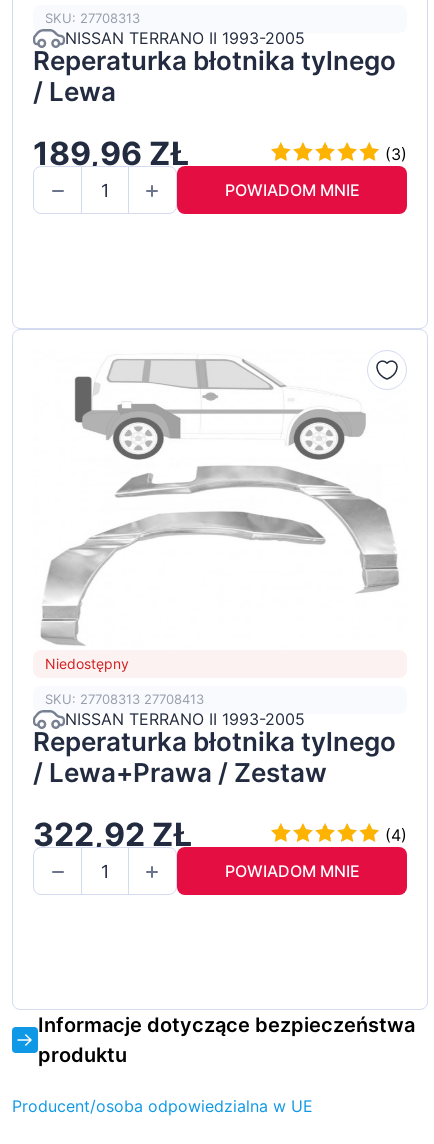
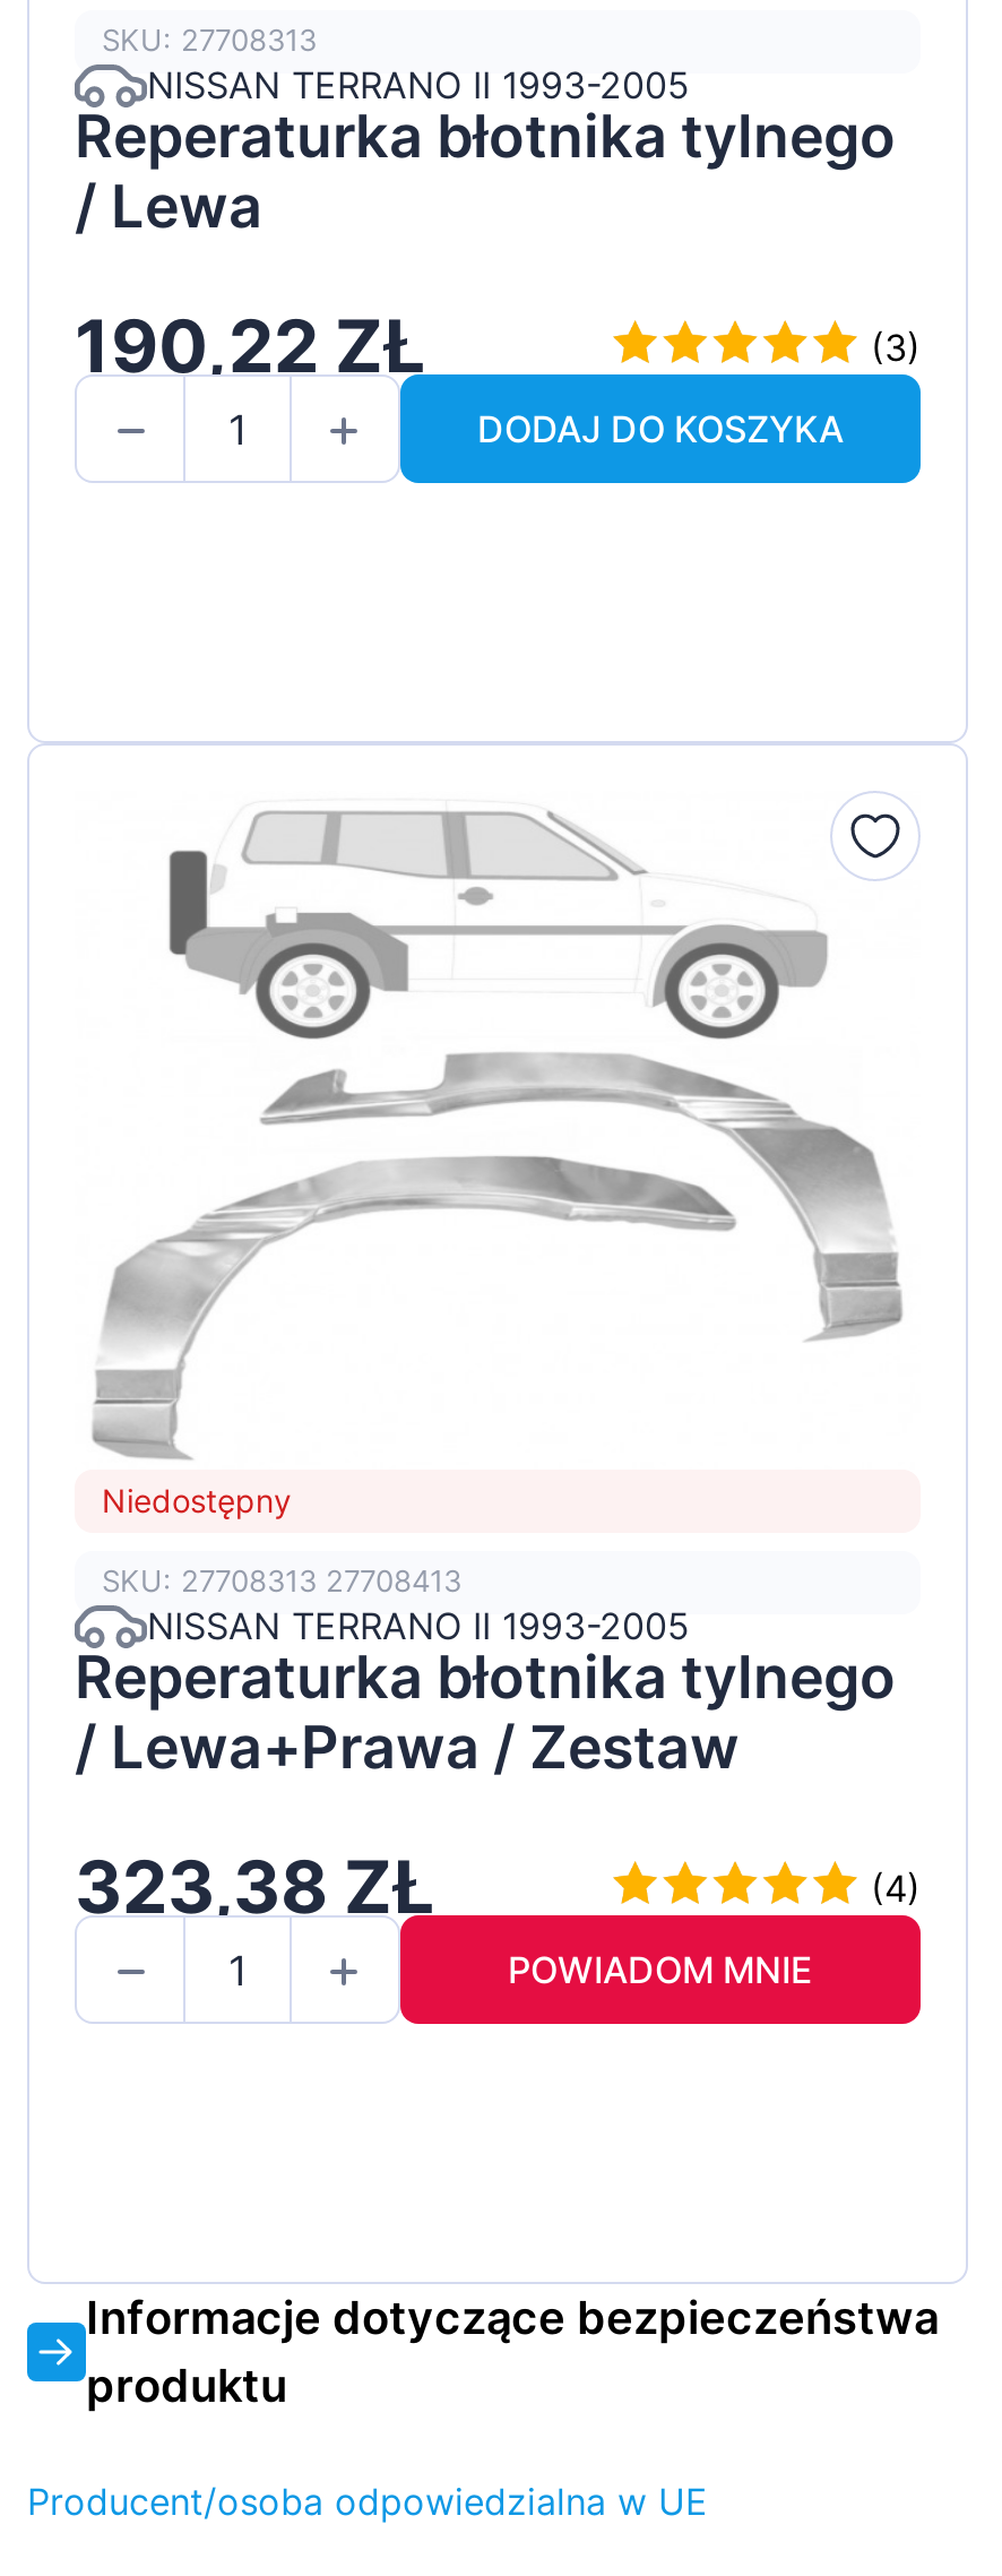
[33,134,189,173] 189,96 ZŁ -> [75,302,425,390] 190,22 ZŁ
[224,180,359,200] POWIADOM MNIE -> [477,407,844,452] DODAJ DO KOSZYKA
[33,815,192,854] 322,92 ZŁ -> [75,1842,434,1931] 323,38 ZŁ

